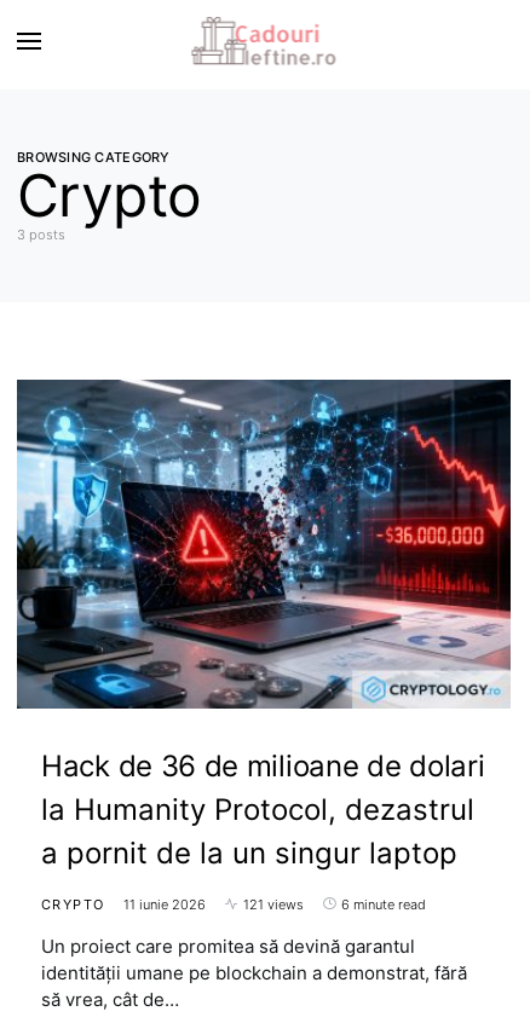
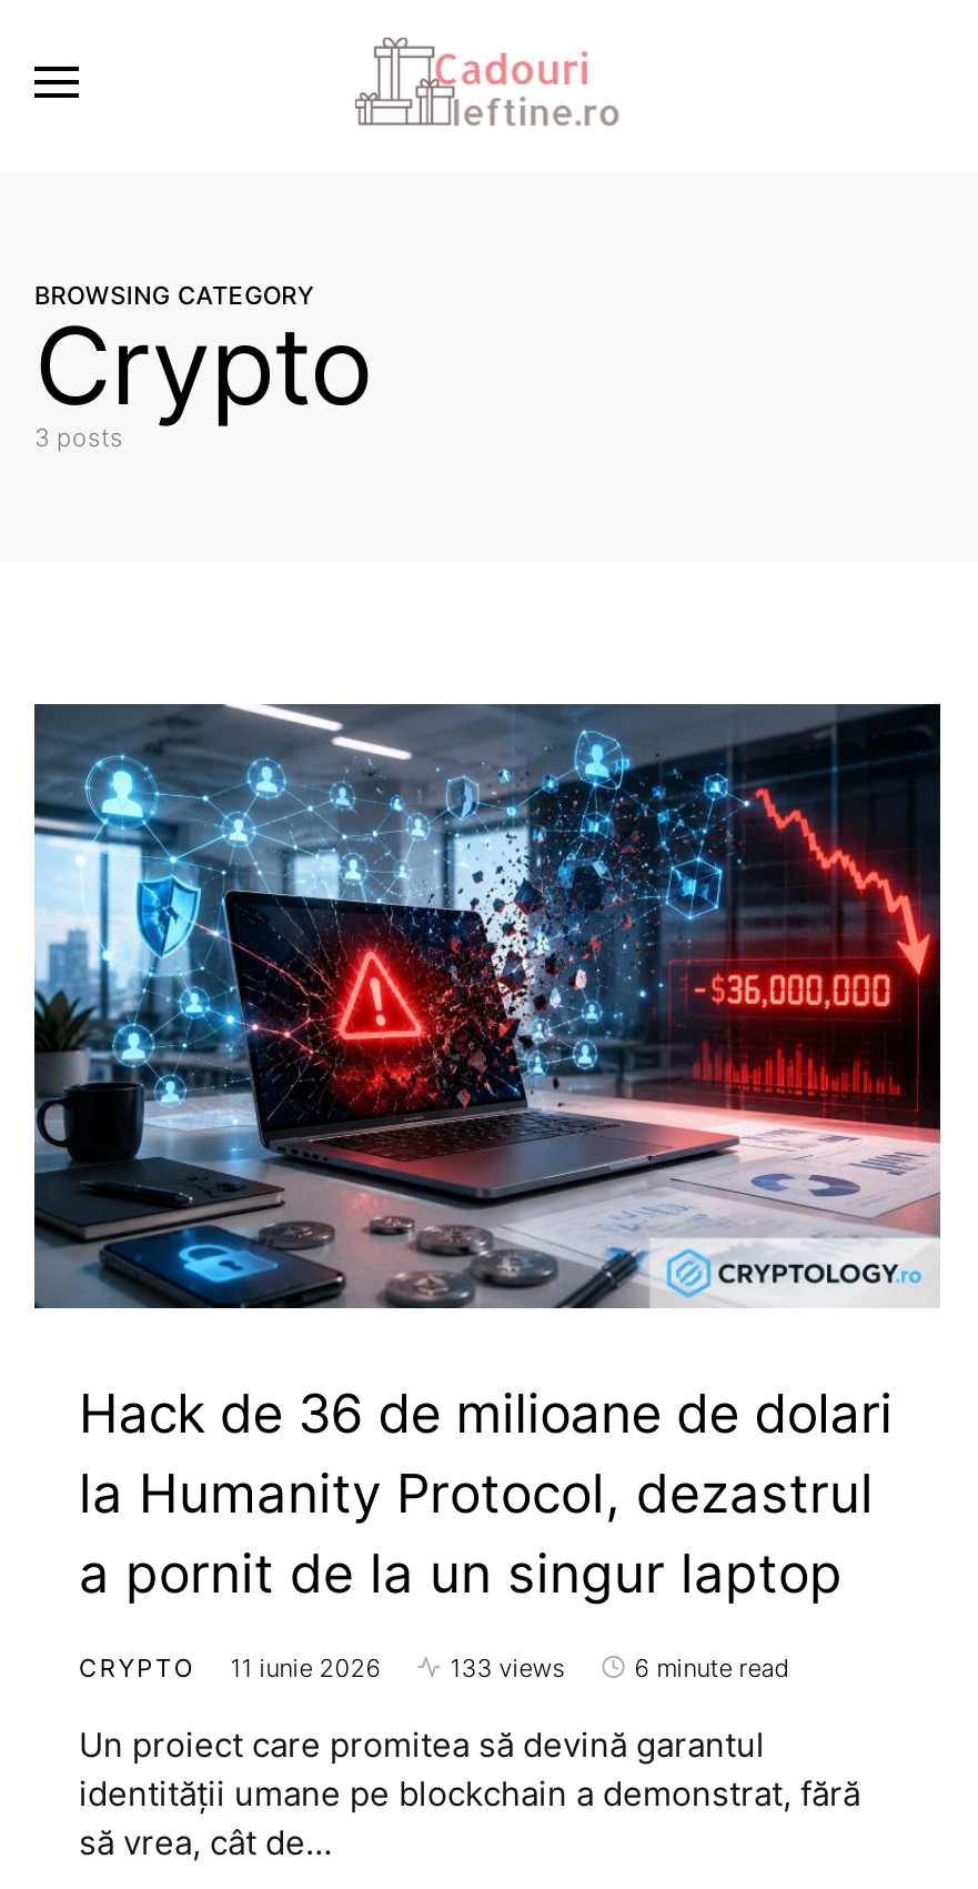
[243,896,304,912] 121 views -> [450,1652,565,1684] 133 views

